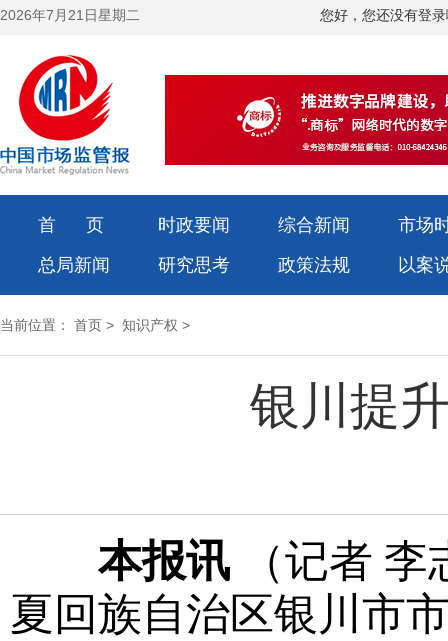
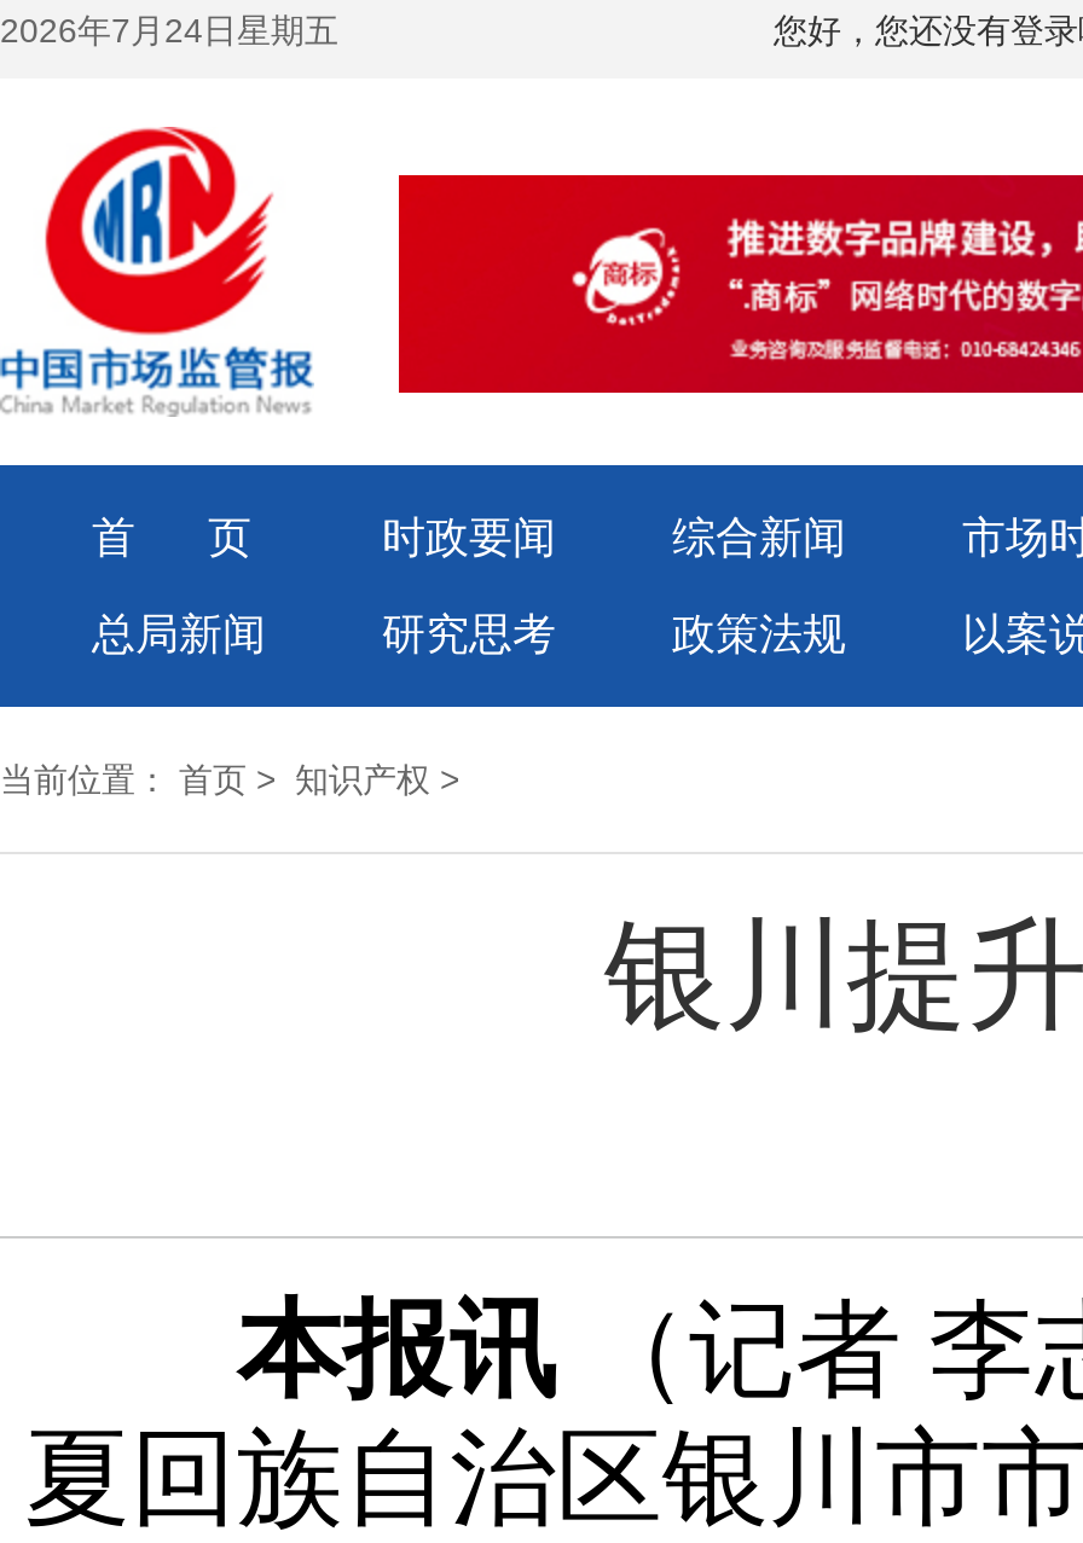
[0,7,140,23] 2026年7月21日星期二 -> [0,11,338,50] 2026年7月24日星期五

